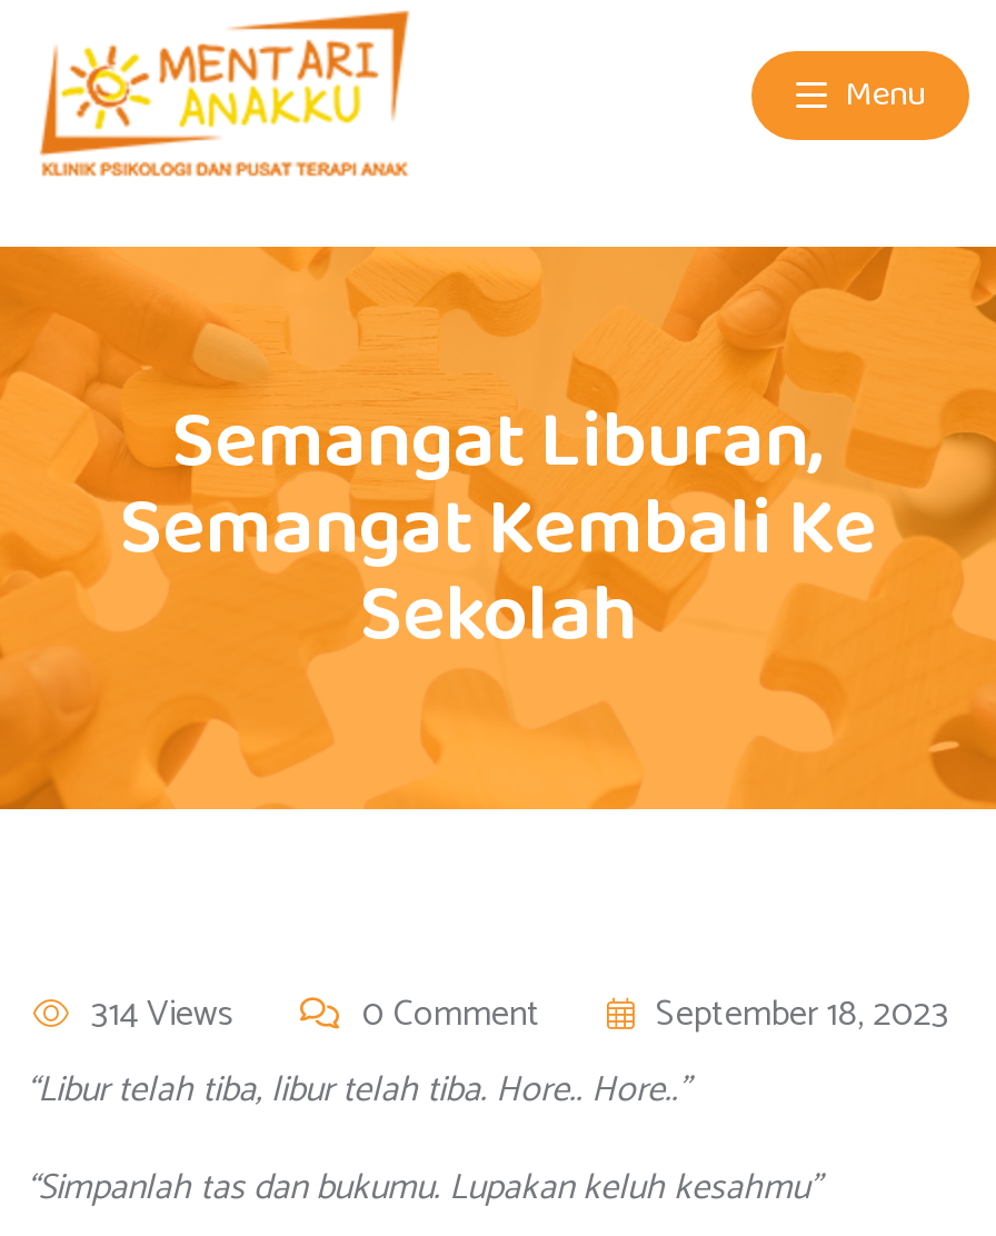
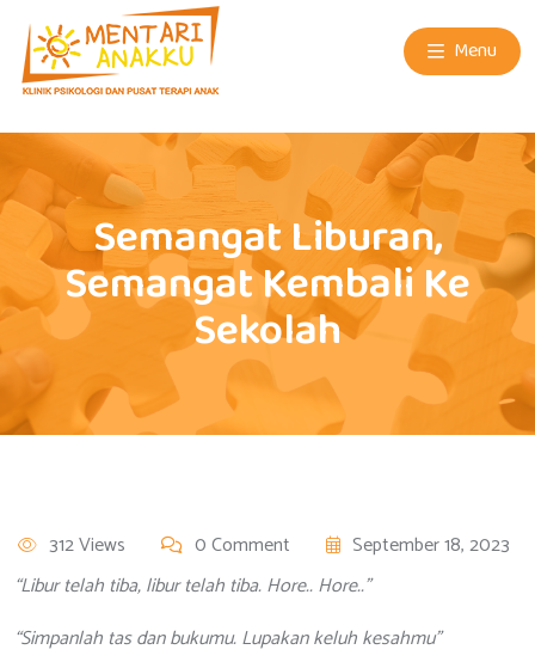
[91,985,233,1045] 314 Views -> [49,529,125,562] 312 Views

